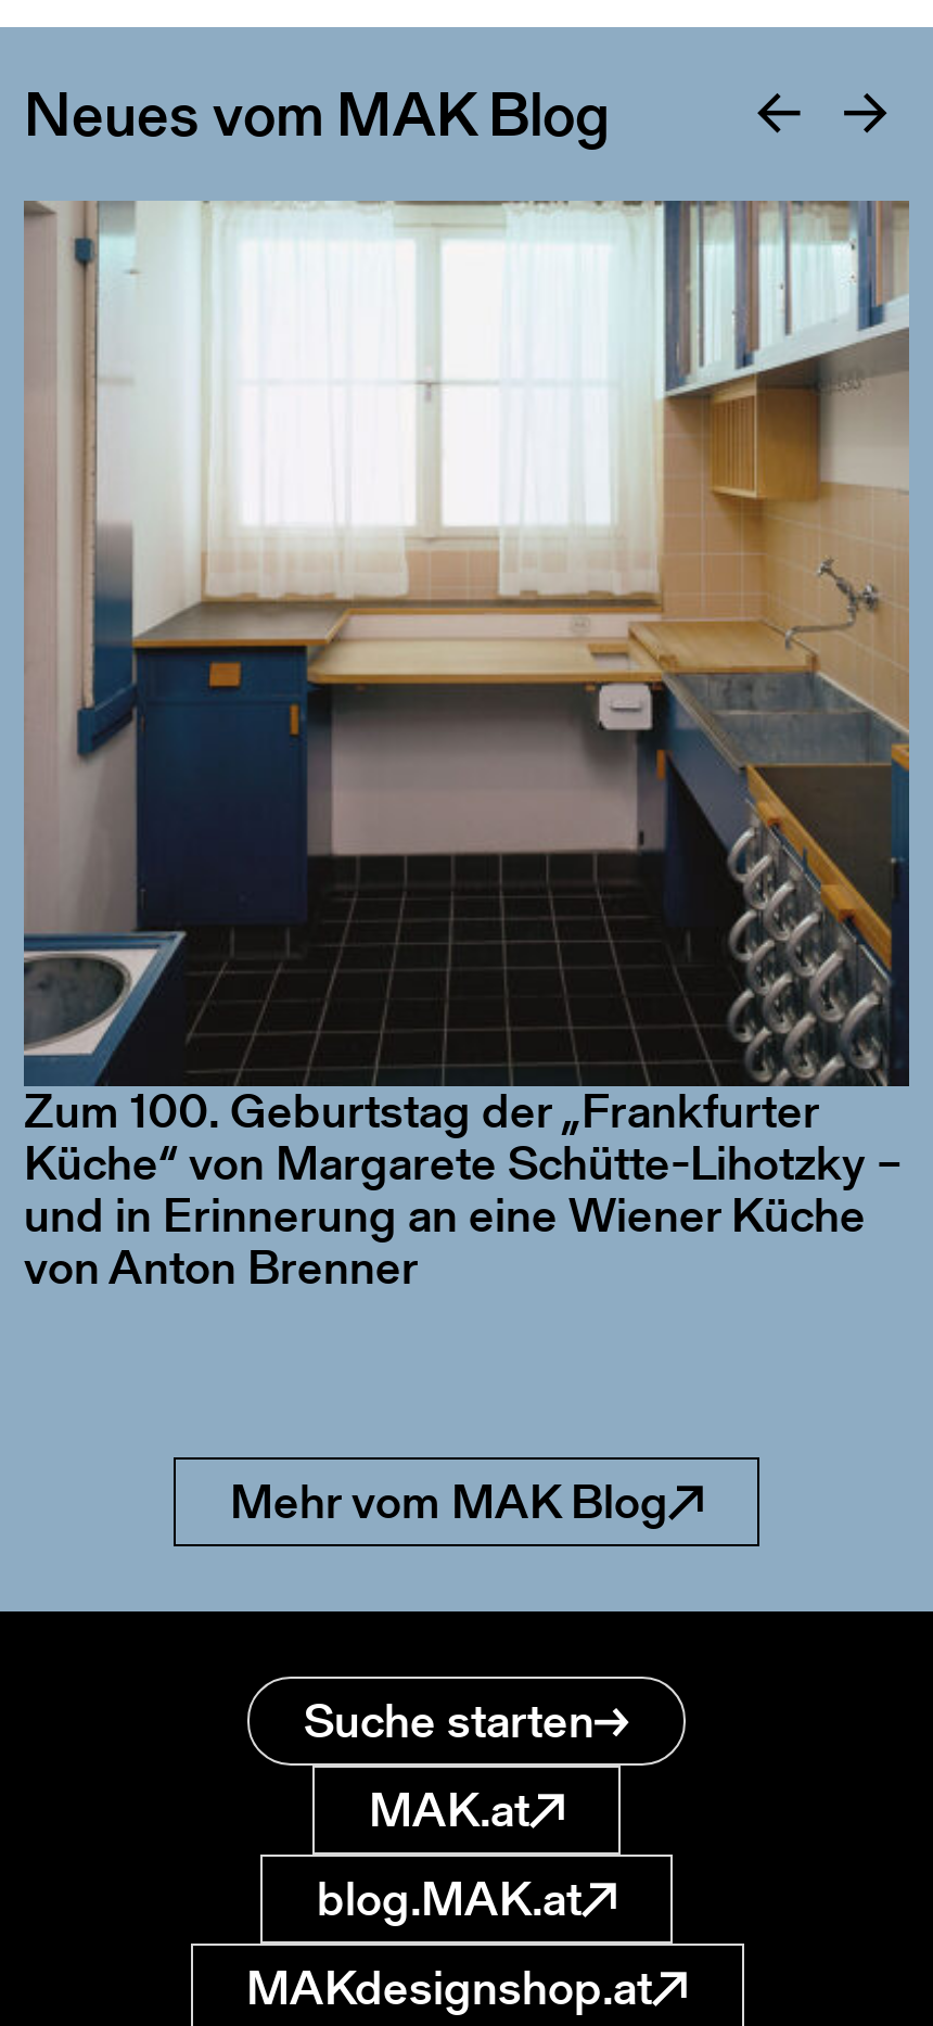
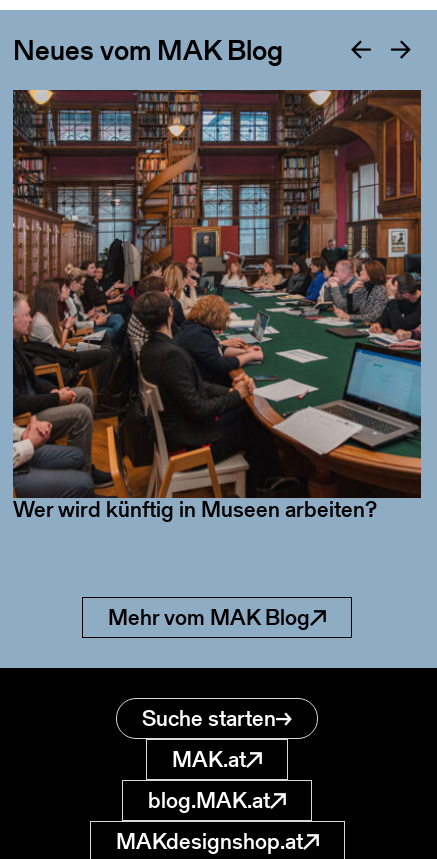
[24,201,911,1080] [image] -> [12,89,422,439] [image]
[24,1078,903,1302] Zum 100. Geburtstag der „Frankfurter | Küche“ von Margarete Schütte-Lihotzky – | und in Erinnerung an eine Wiener Küche | von Anton Brenner -> [13,494,377,525] Wer wird künftig in Museen arbeiten?

